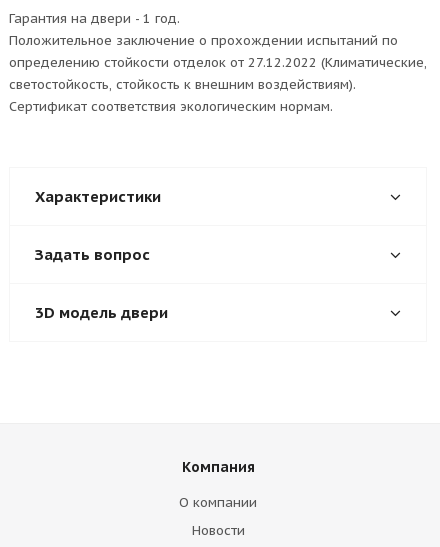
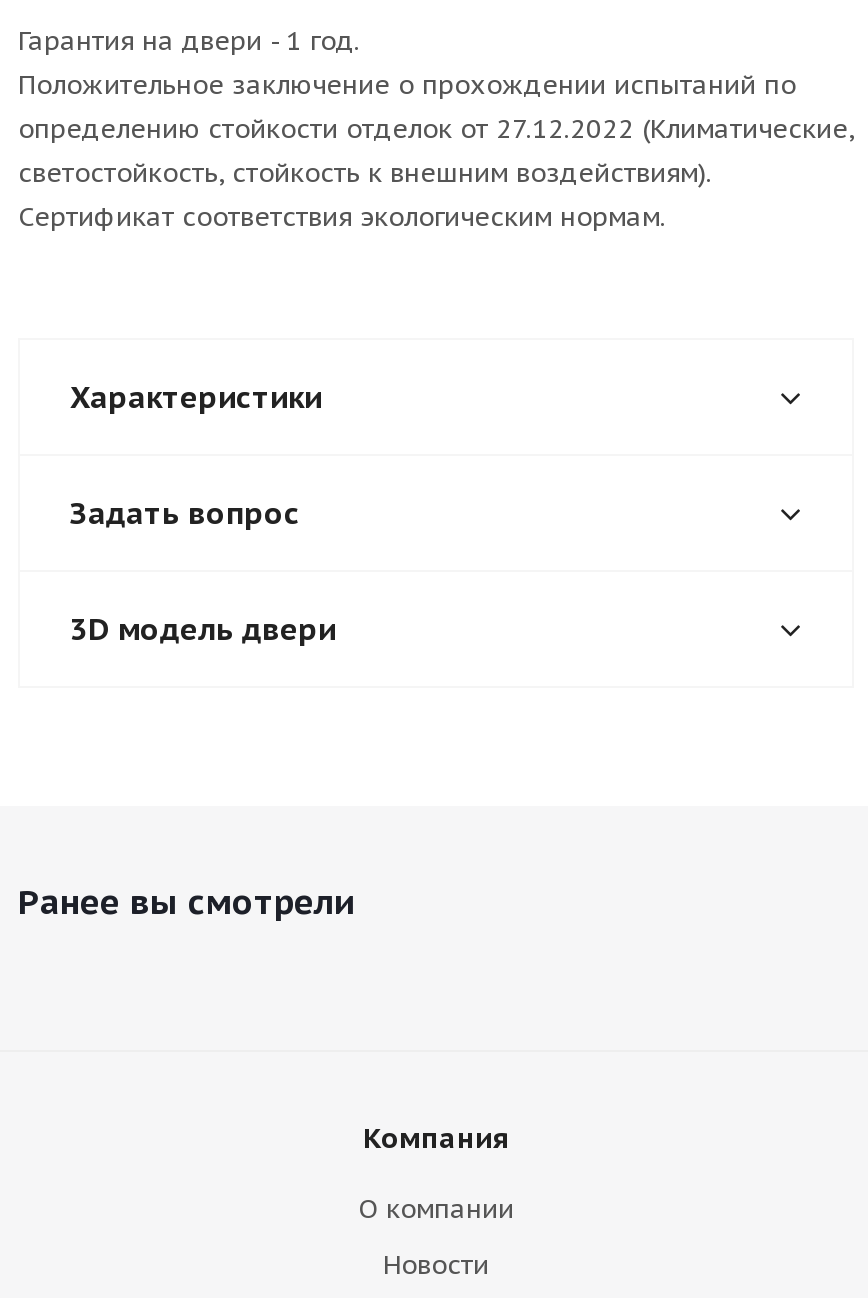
none -> [18,880,356,924] Ранее вы смотрели

